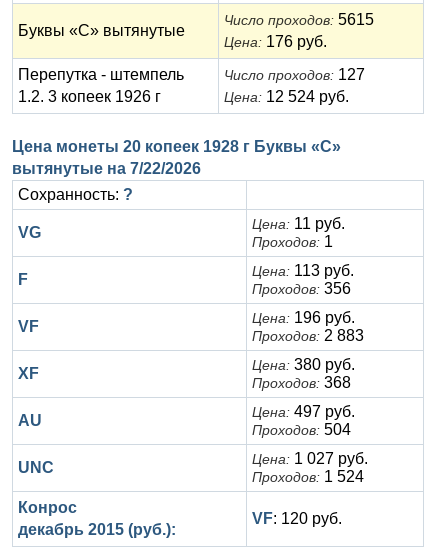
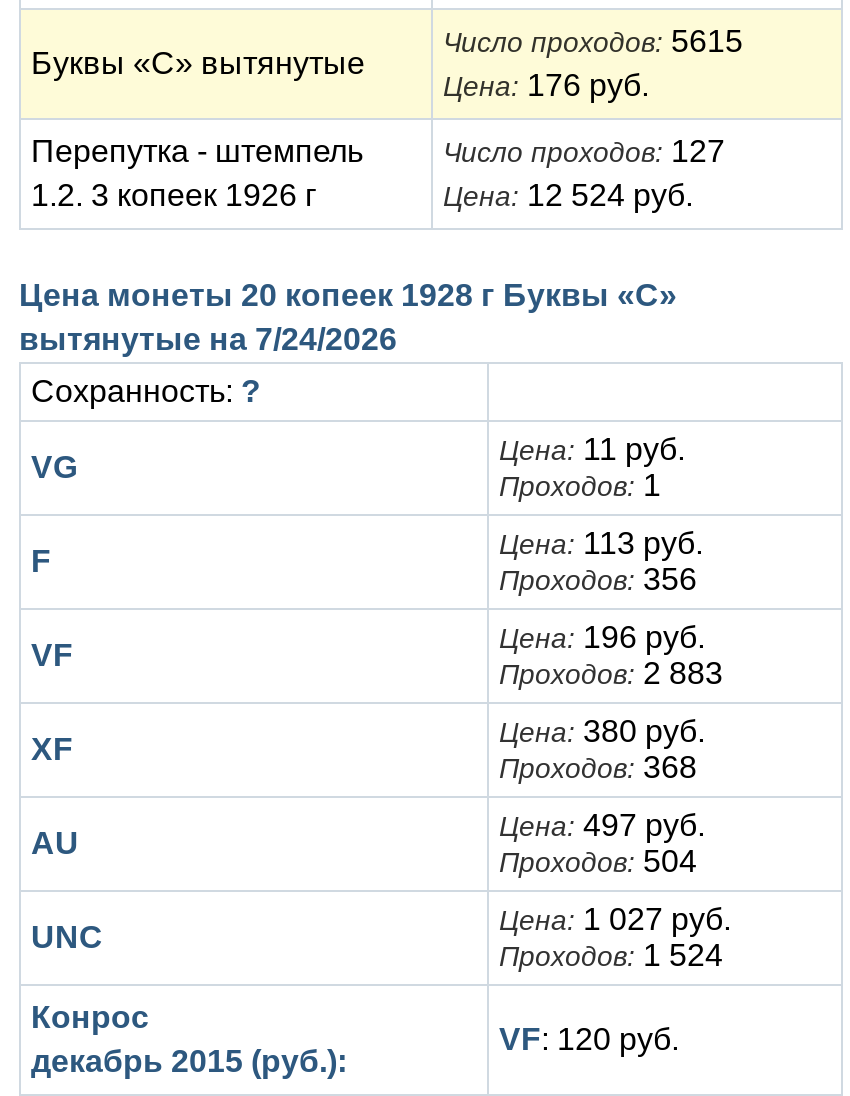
[12,160,201,177] вытянутые на 7/22/2026 -> [19,322,397,356] вытянутые на 7/24/2026

